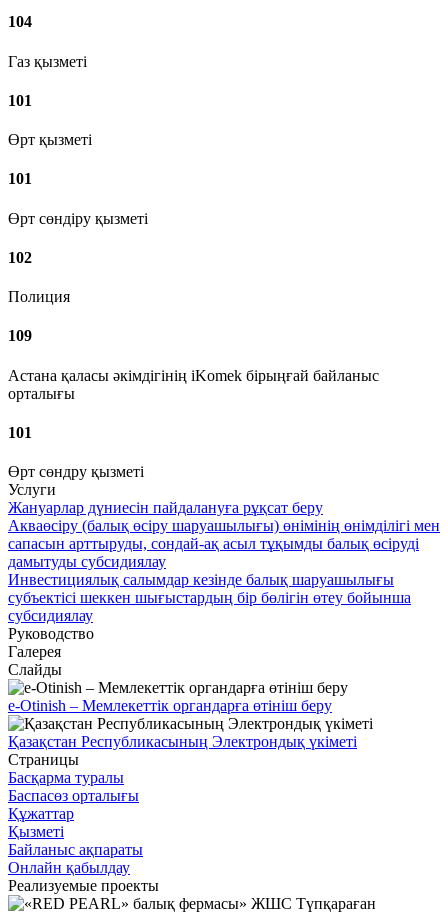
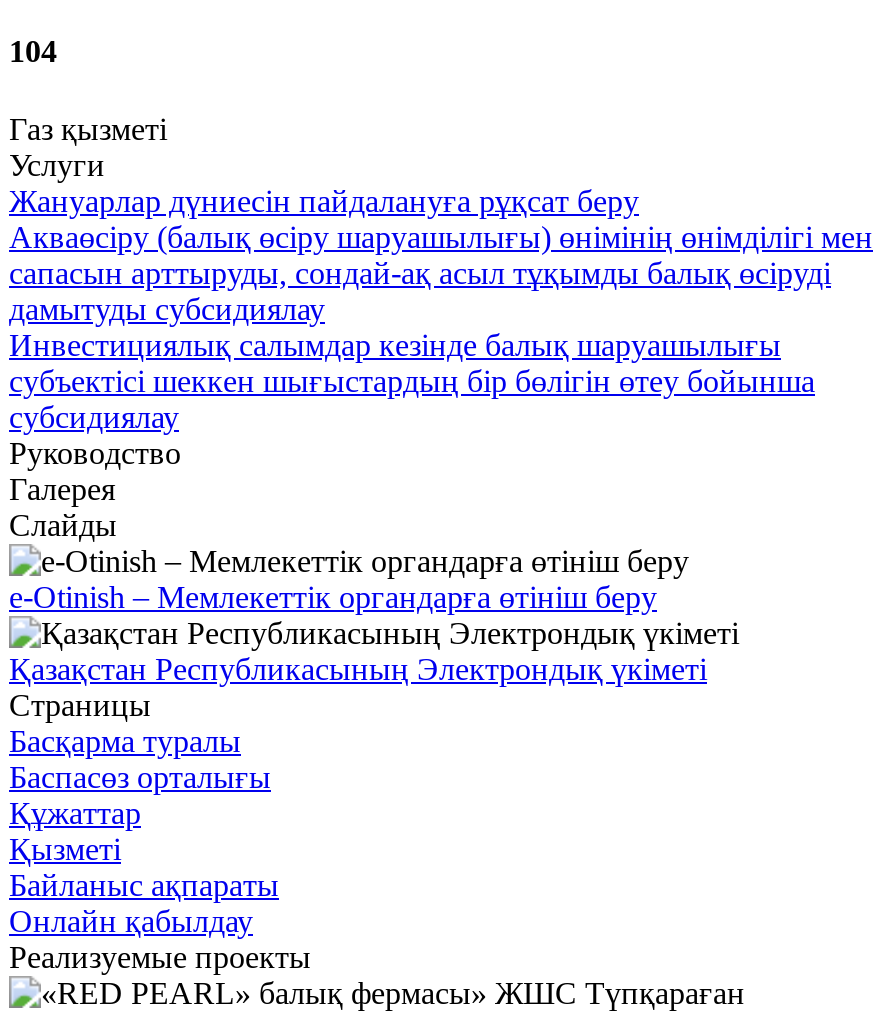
[8,92,379,480] 101 | Өрт қызметі | 101 | Өрт сөндіру қызметі | 102 | Полиция | 109 | Астана қаласы әкімдігінің iKomek бірыңғай байланыс | орталығы | 101 | Өрт сөндру қызметі -> none

